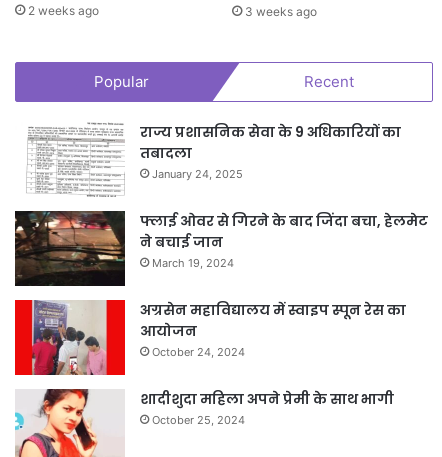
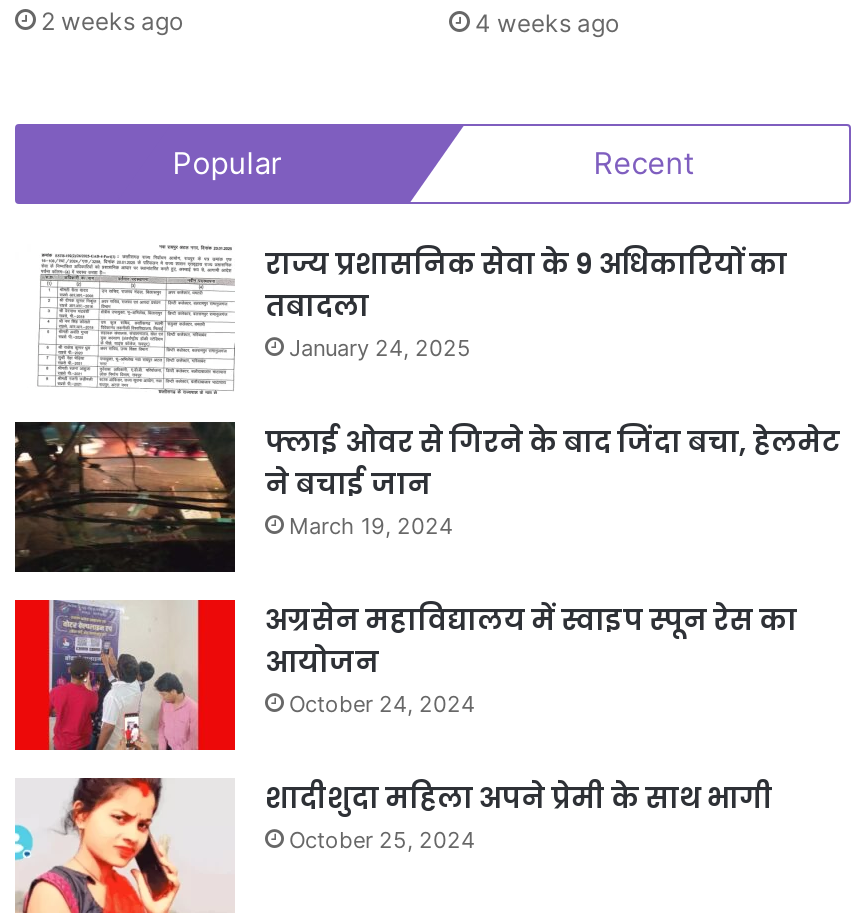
[245,4,317,19] 3 weeks ago -> [475,8,619,38] 4 weeks ago

